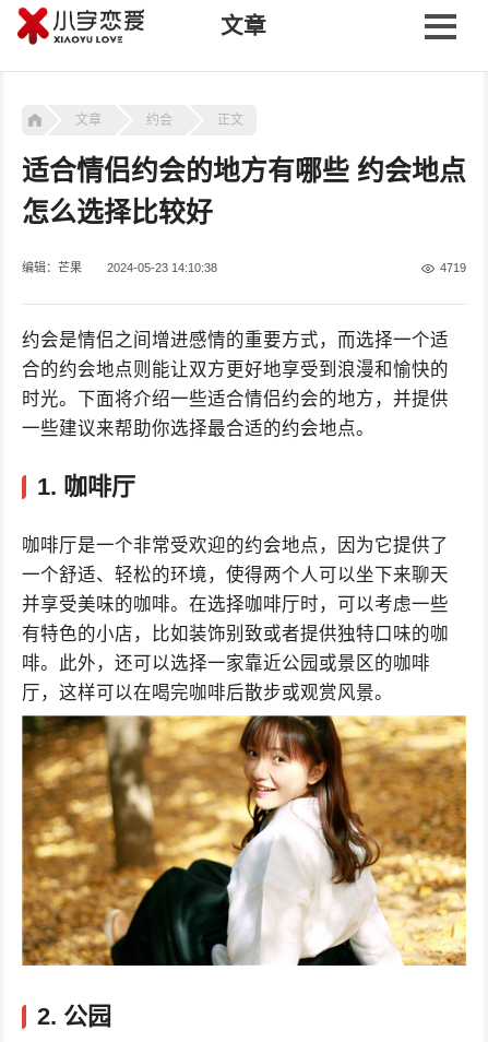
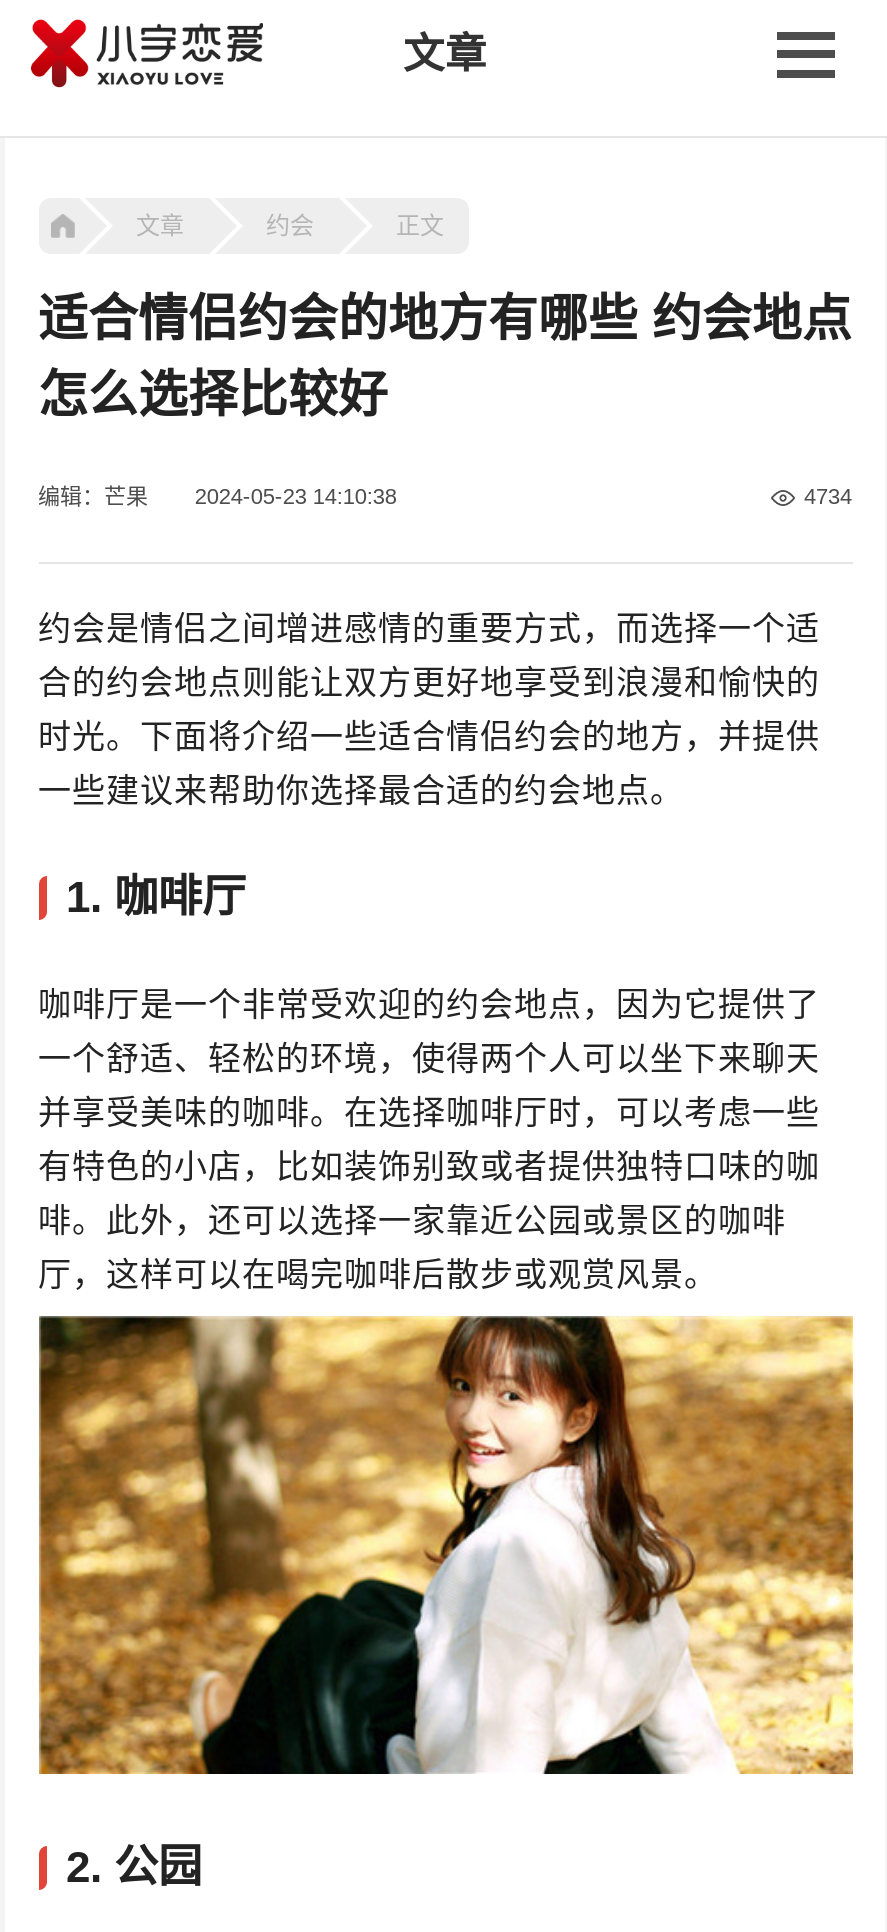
[439,261,466,274] 4719 -> [804,484,852,508] 4734

